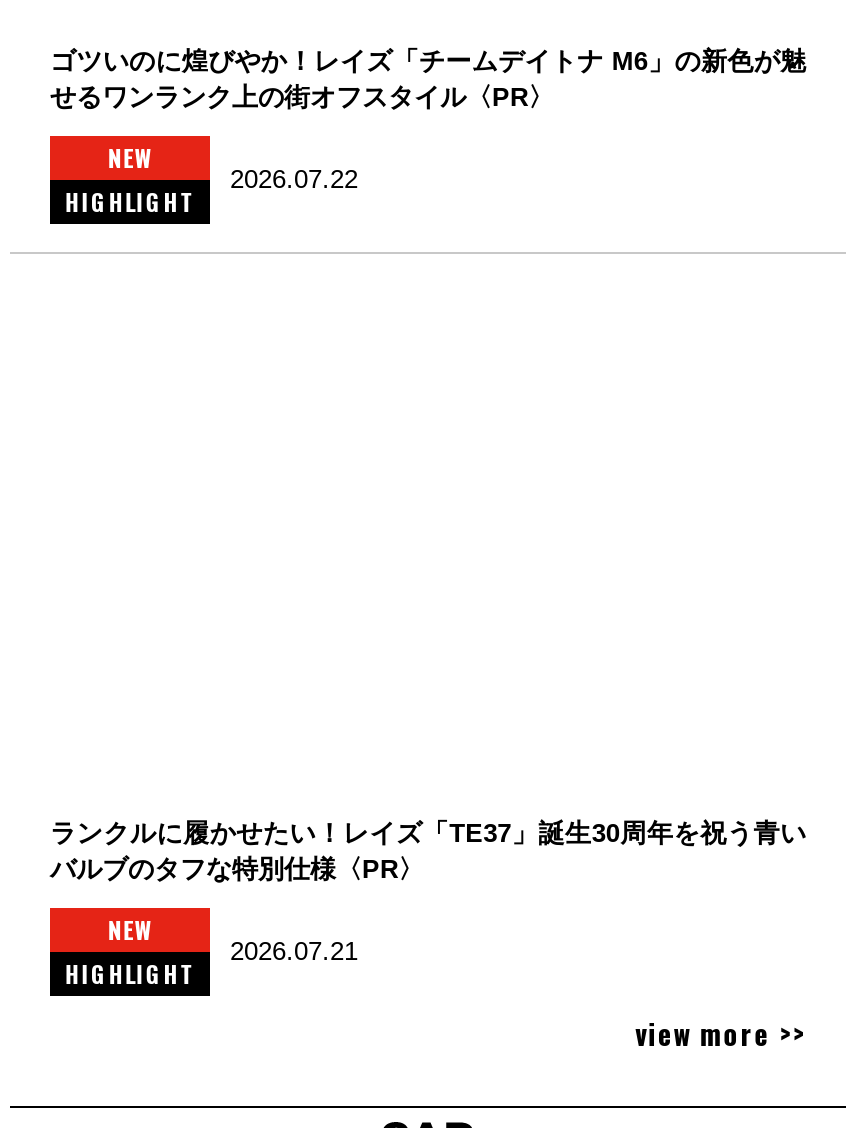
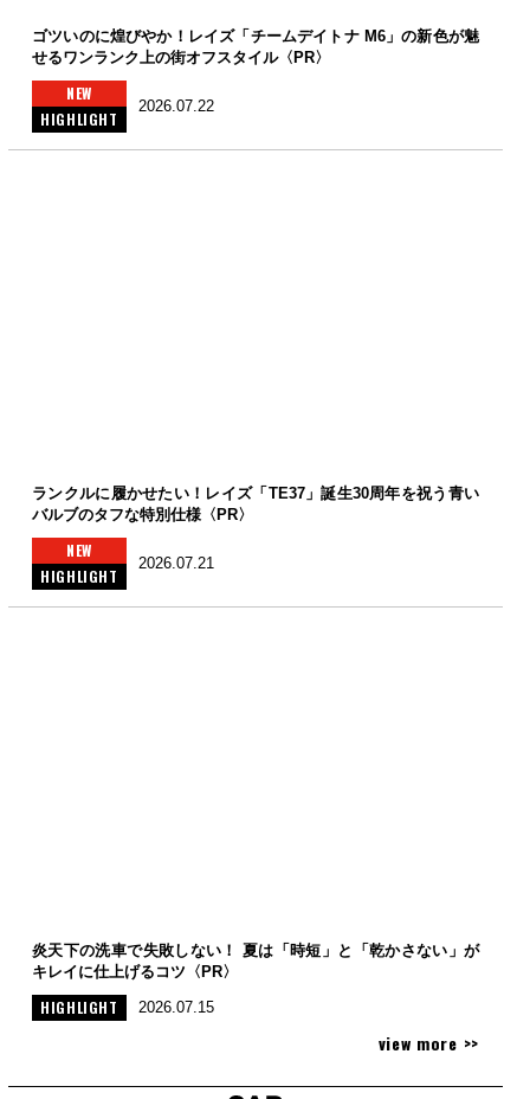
none -> [32,941,479,1017] 炎天下の洗車で失敗しない！ 夏は「時短」と「乾かさない」が | キレイに仕上げるコツ〈PR〉 | HIGHLIGHT | 2026.07.15

